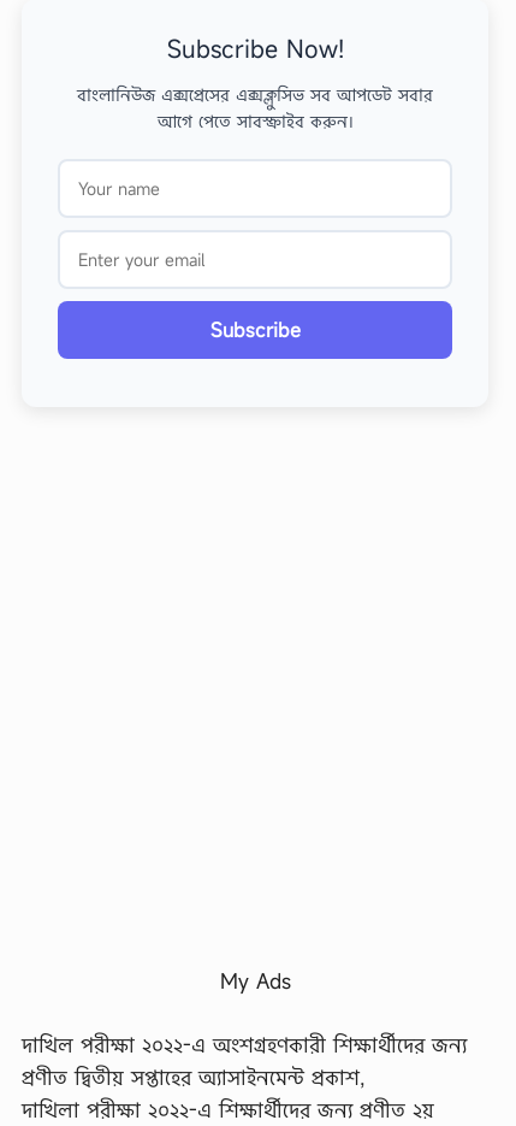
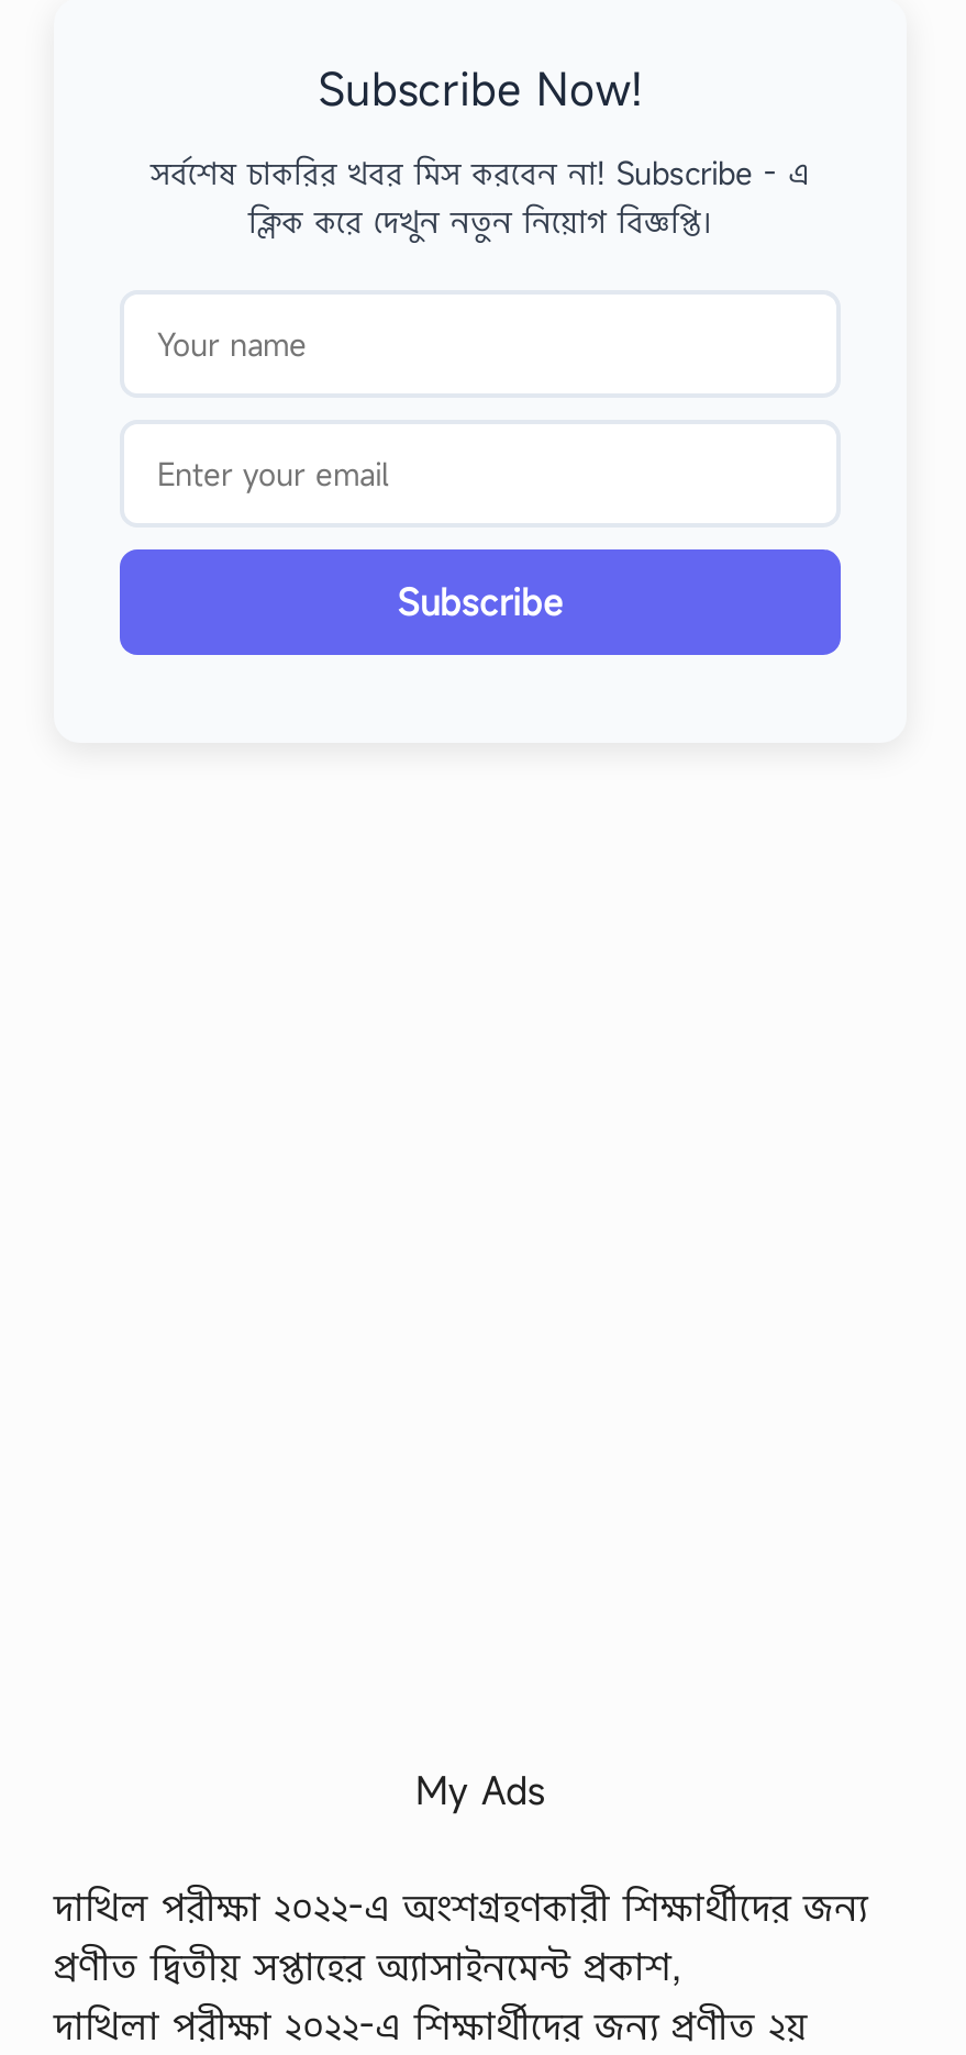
[77,83,433,132] বাংলানিউজ এক্সপ্রেসের এক্সক্লুসিভ সব আপডেট সবার | আগে পেতে সাবস্ক্রাইব করুন। -> [151,152,810,242] সর্বশেষ চাকরির খবর মিস করবেন না! Subscribe - এ | ক্লিক করে দেখুন নতুন নিয়োগ বিজ্ঞপ্তি।

